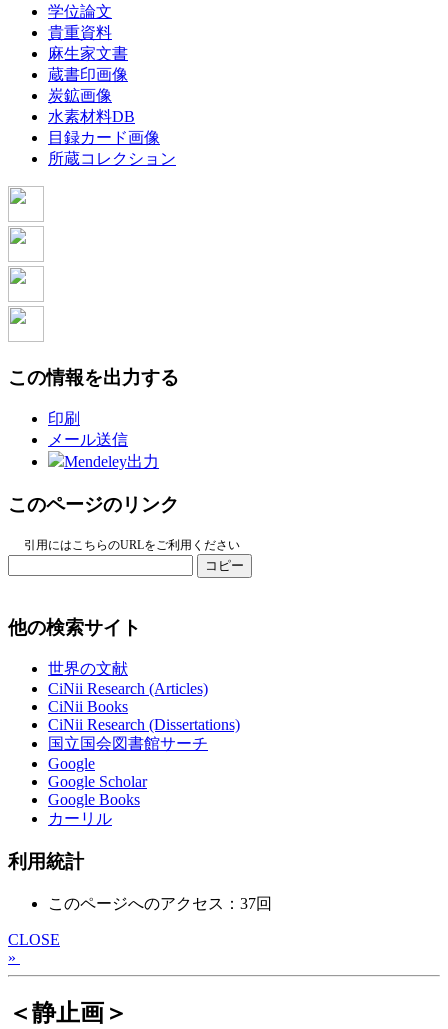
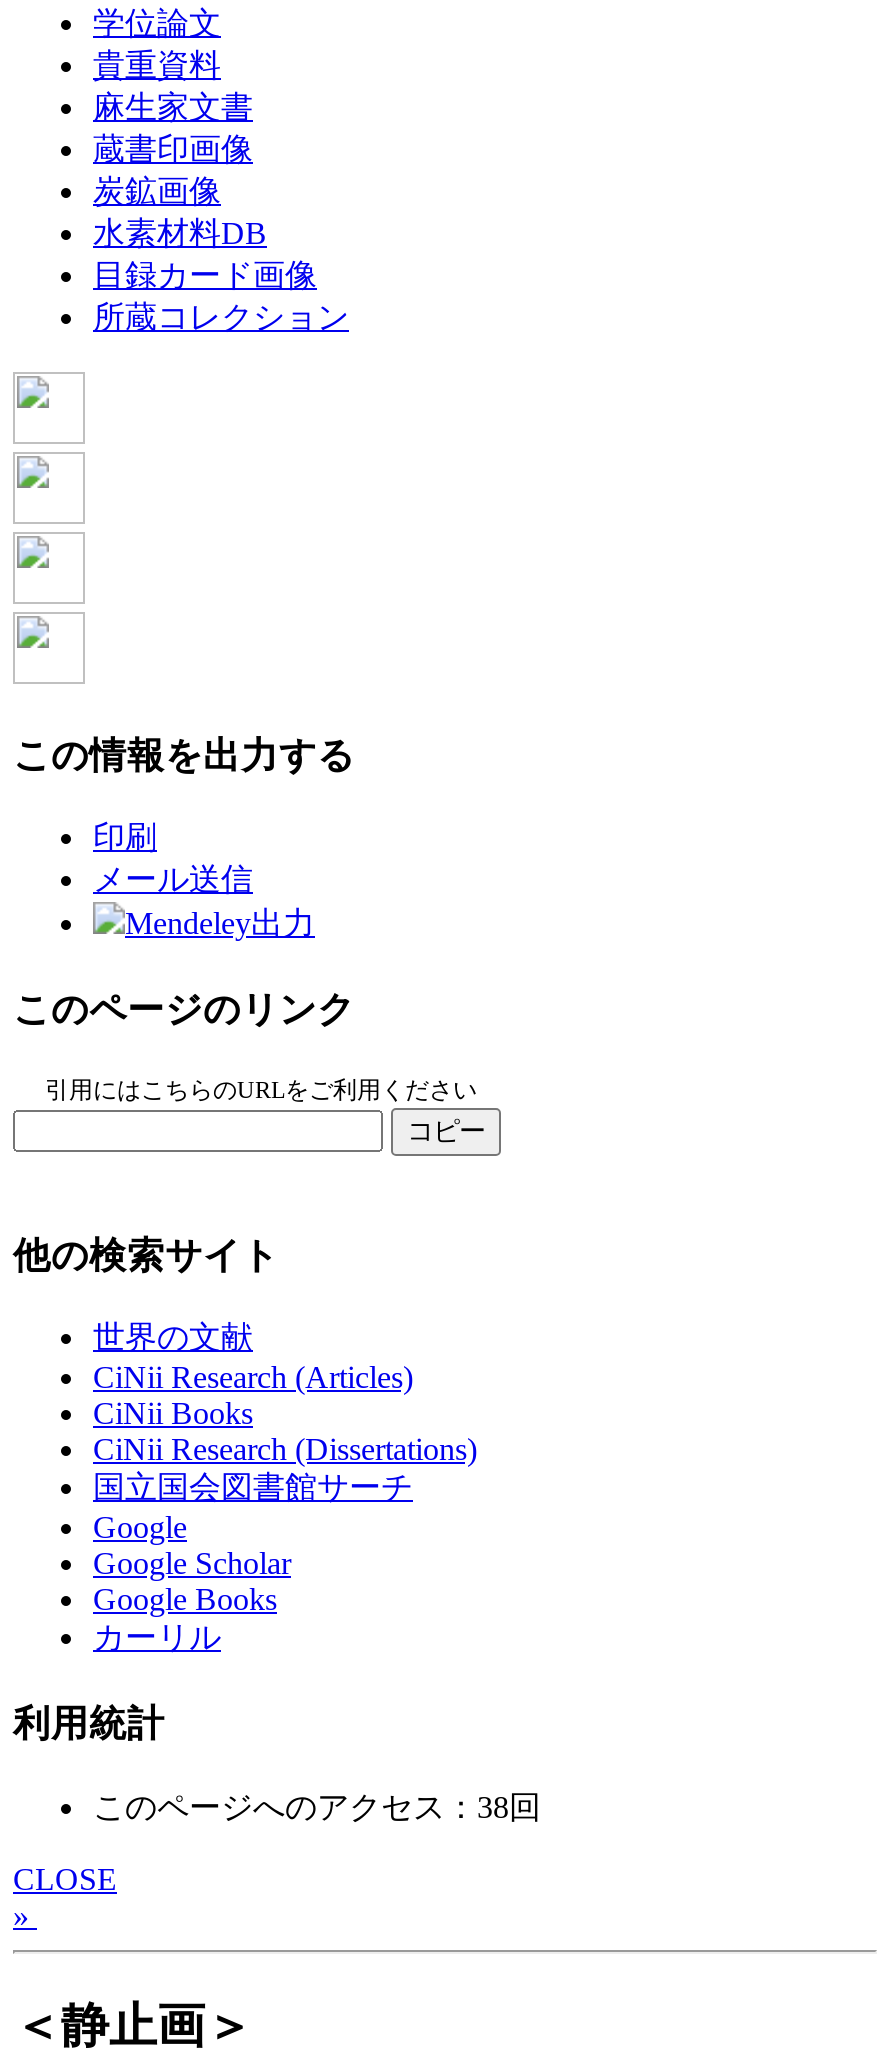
[48,895,272,912] このページへのアクセス：37回 -> [93,1790,541,1824] このページへのアクセス：38回

